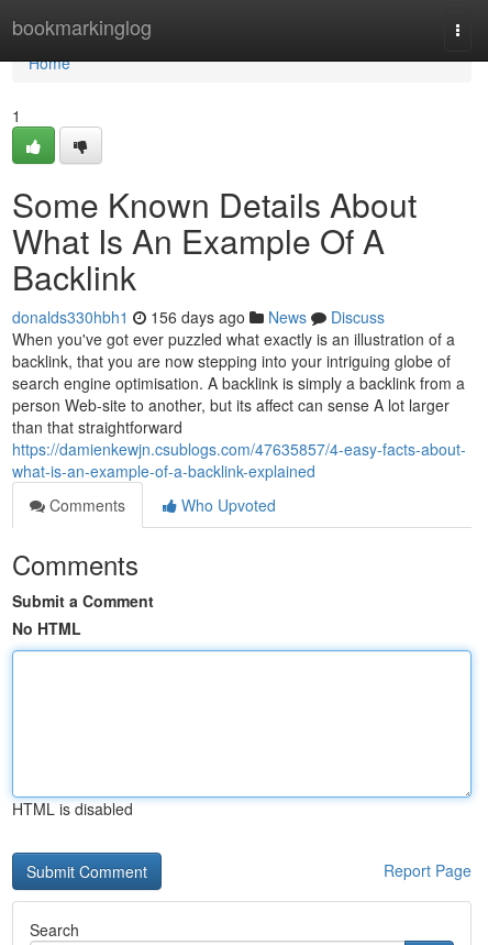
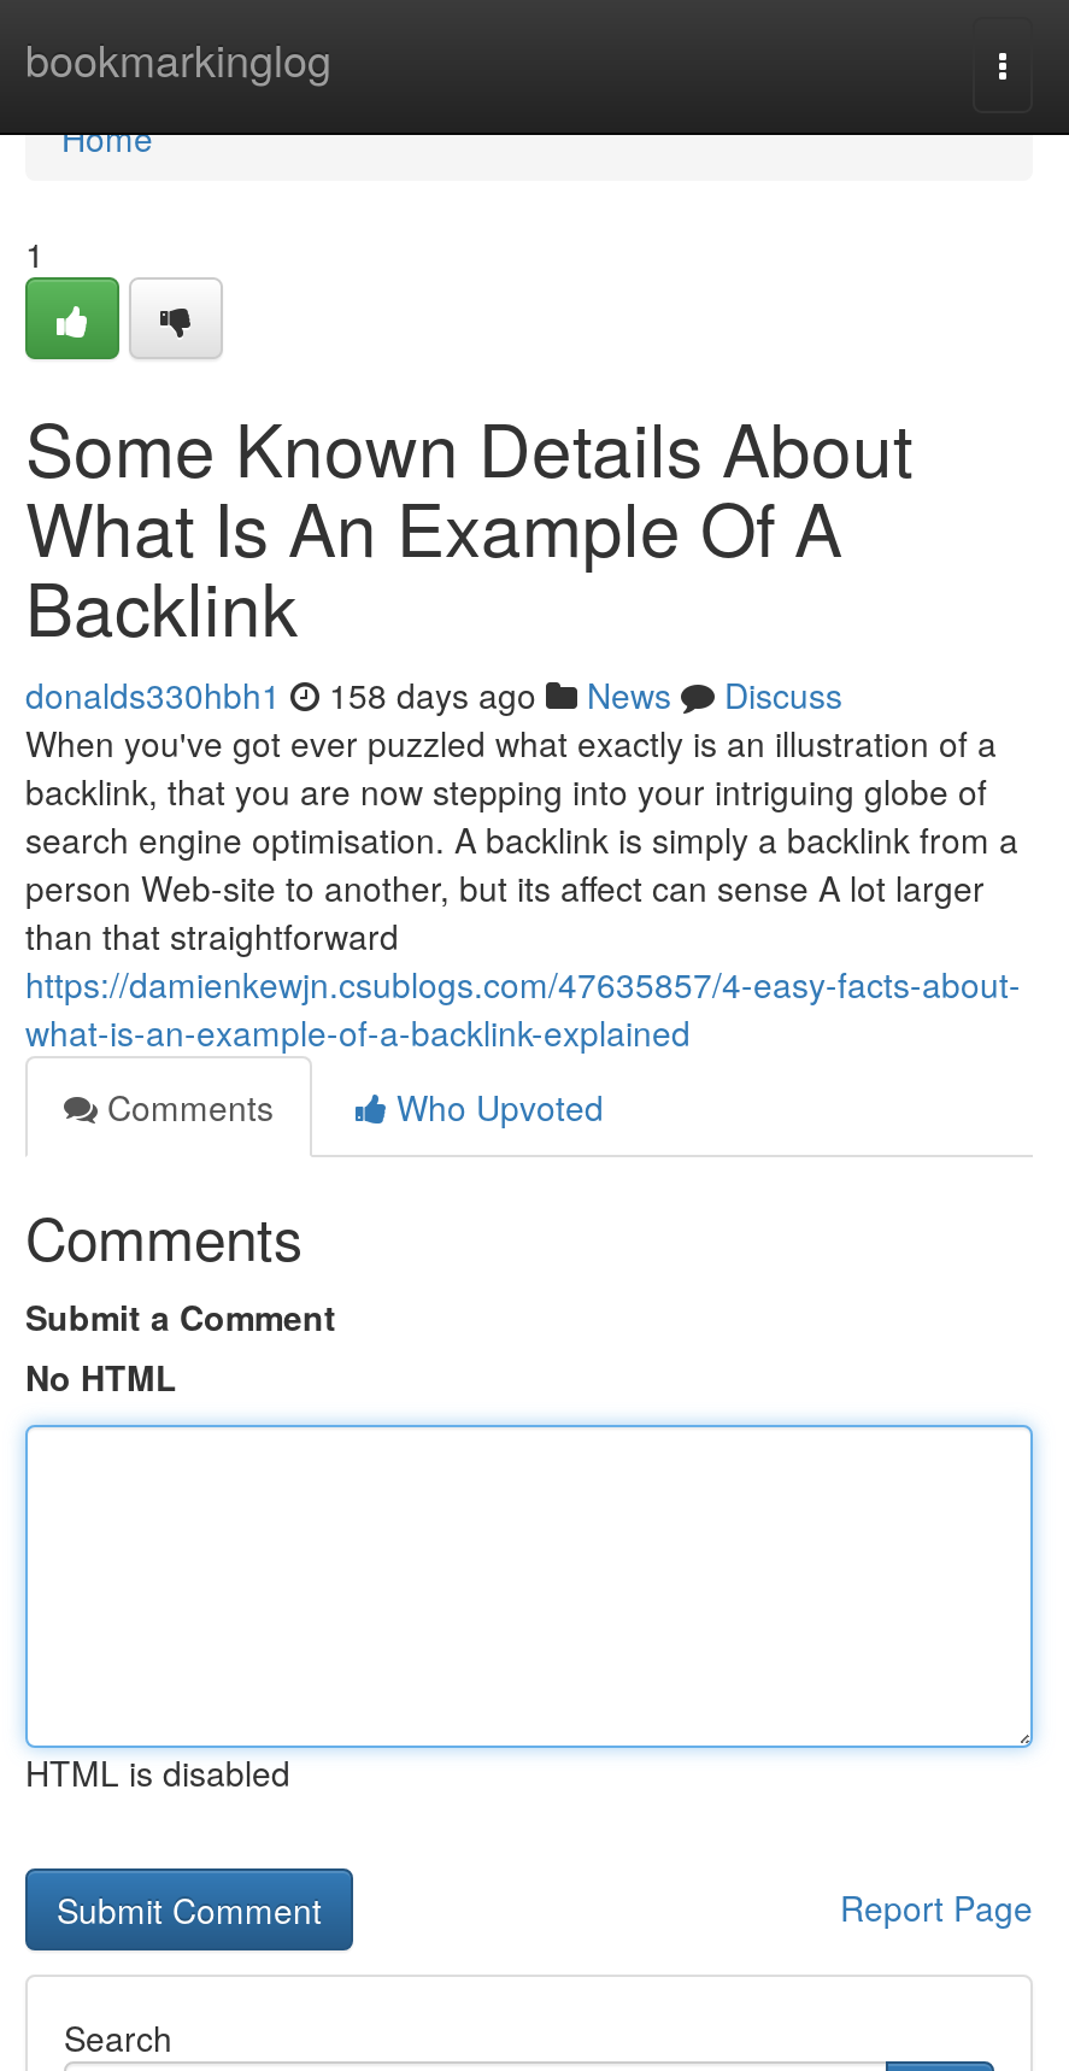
[12,306,385,328] donalds330hbh1 156 days ago News Discuss -> [25,670,842,718] donalds330hbh1 158 days ago News Discuss

